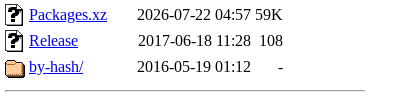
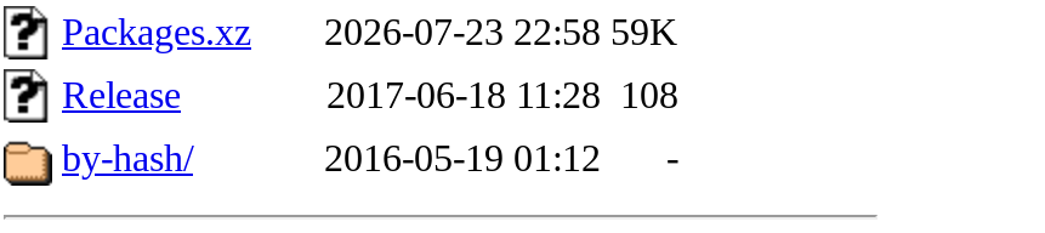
[29,6,283,23] Packages.xz 2026-07-22 04:57 59K -> [62,12,678,53] Packages.xz 2026-07-23 22:58 59K

